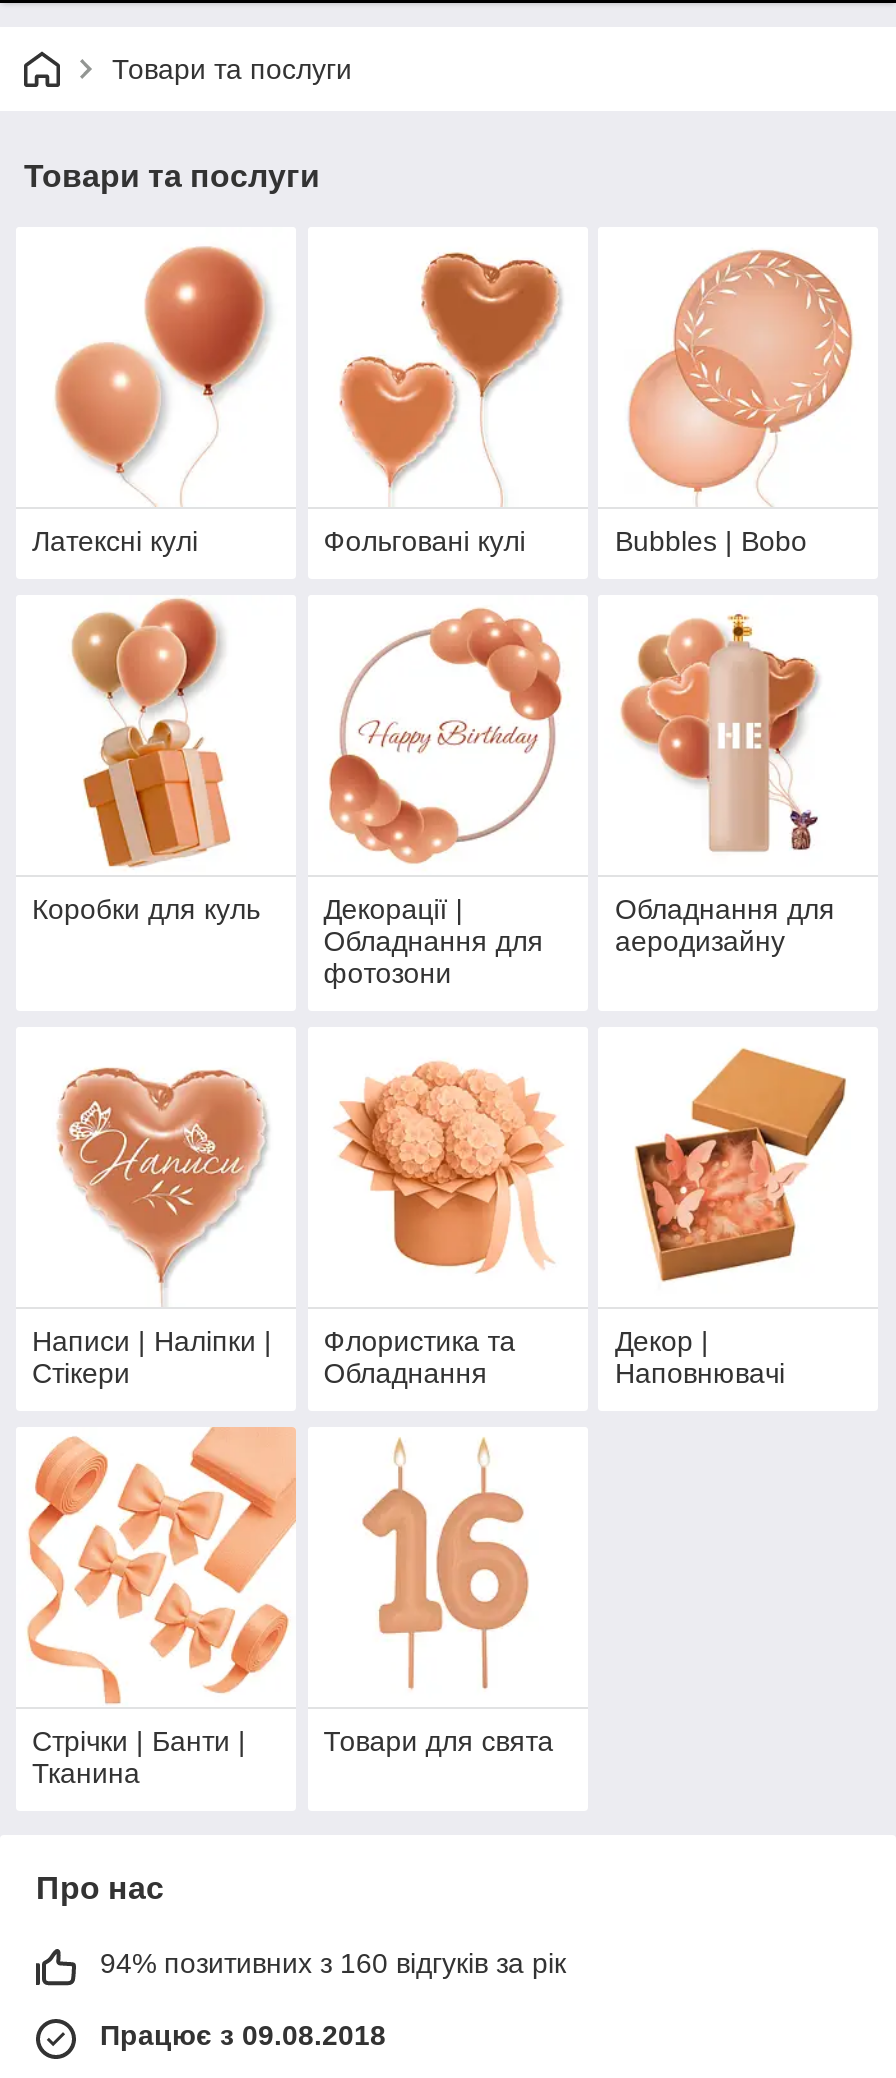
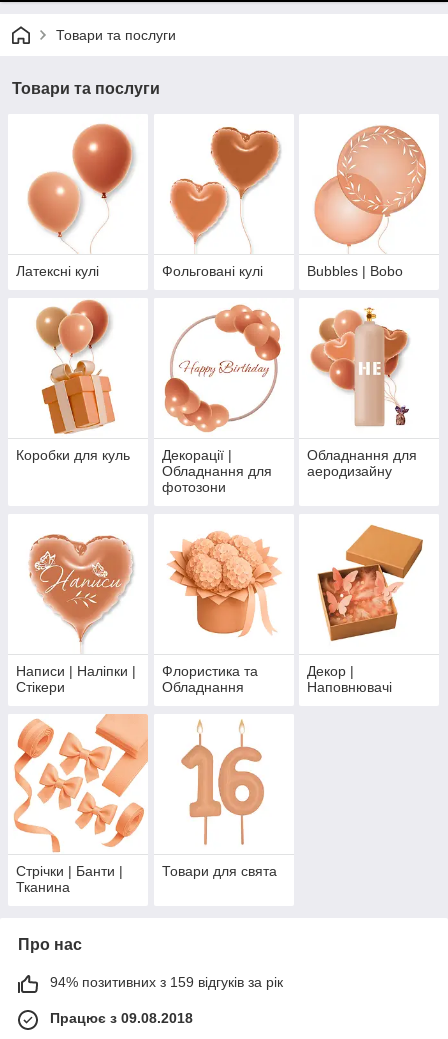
[100,1947,566,1979] 94% позитивних з 160 відгуків за рік -> [50,974,283,990] 94% позитивних з 159 відгуків за рік

